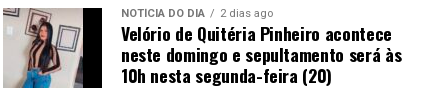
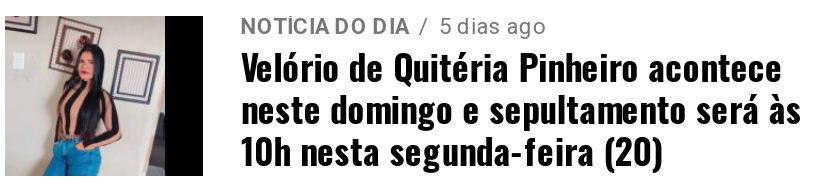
[121,7,273,20] NOTÍCIA DO DIA 2 dias ago -> [241,14,545,40] NOTÍCIA DO DIA 5 dias ago

